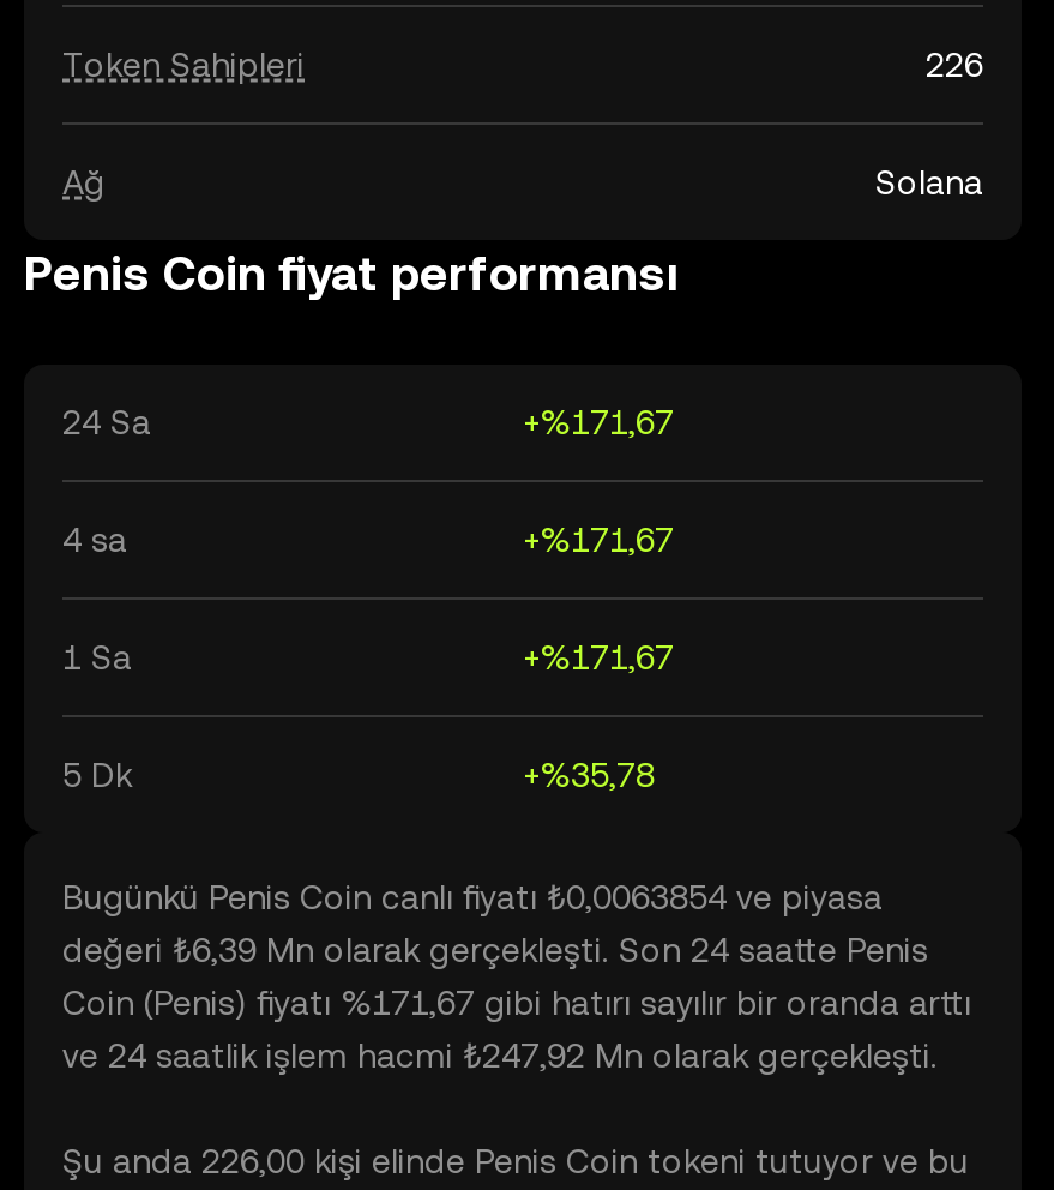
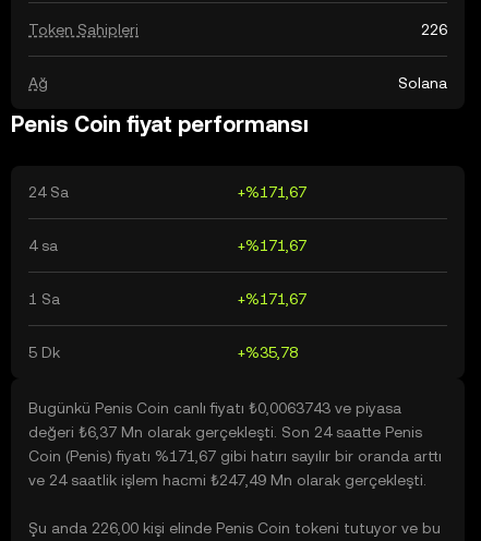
[62,878,883,916] Bugünkü Penis Coin canlı fiyatı ₺0,0063854 ve piyasa -> [28,399,401,417] Bugünkü Penis Coin canlı fiyatı ₺0,0063743 ve piyasa
[62,931,928,969] değeri ₺6,39 Mn olarak gerçekleşti. Son 24 saatte Penis -> [28,423,422,441] değeri ₺6,37 Mn olarak gerçekleşti. Son 24 saatte Penis
[62,1036,938,1075] ve 24 saatlik işlem hacmi ₺247,92 Mn olarak gerçekleşti. -> [28,471,426,489] ve 24 saatlik işlem hacmi ₺247,49 Mn olarak gerçekleşti.

